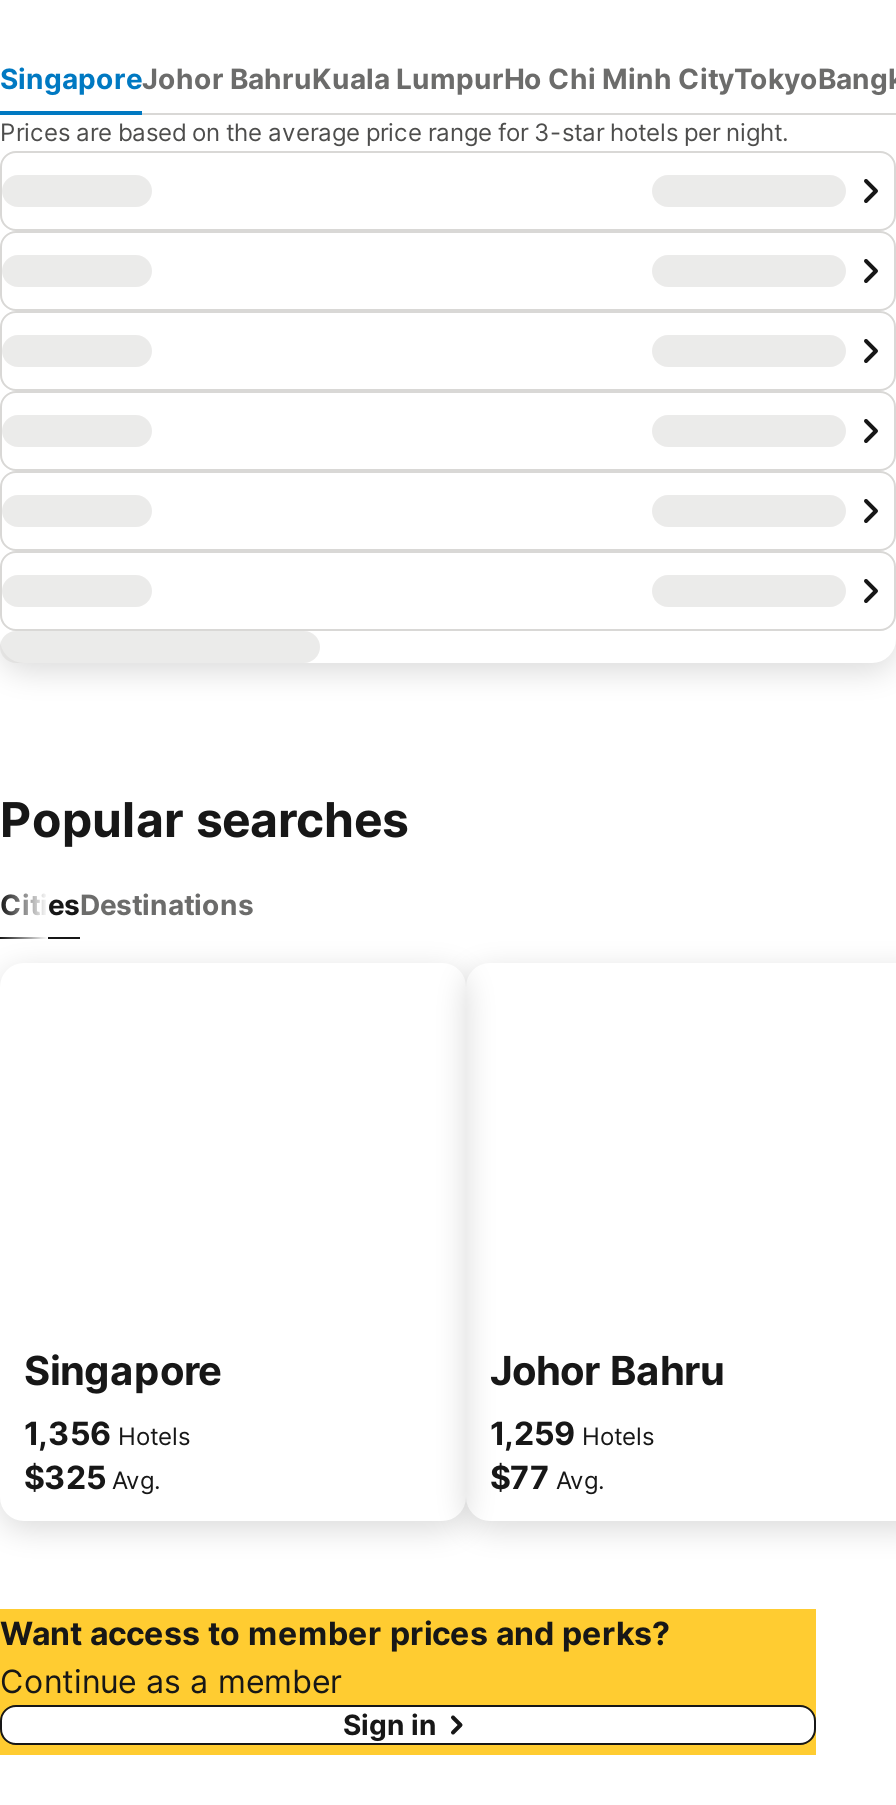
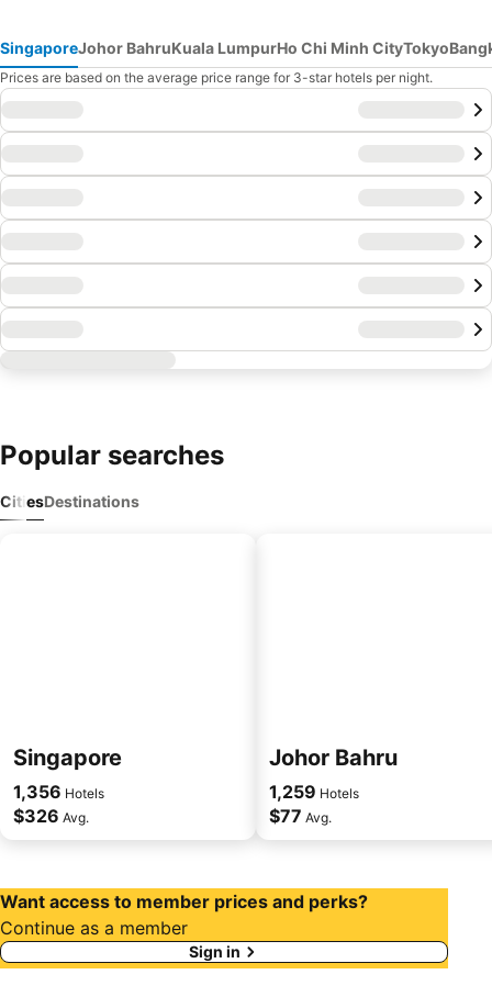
[24,1457,160,1497] $325 Avg. -> [13,805,89,827] $326 Avg.

